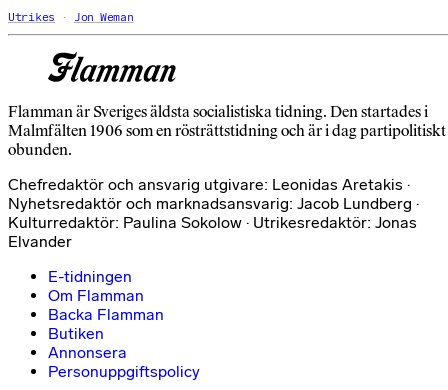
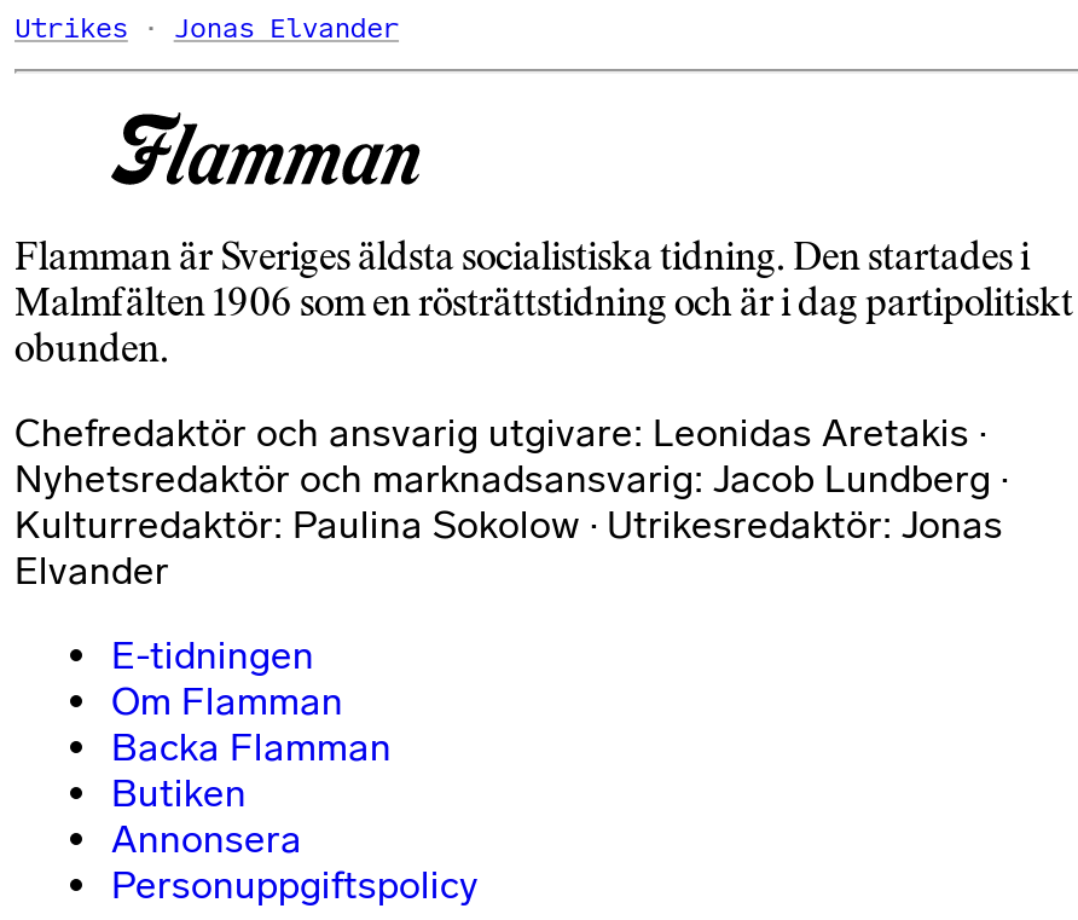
[74,10,133,24] Jon Weman -> [174,12,399,46] Jonas Elvander

